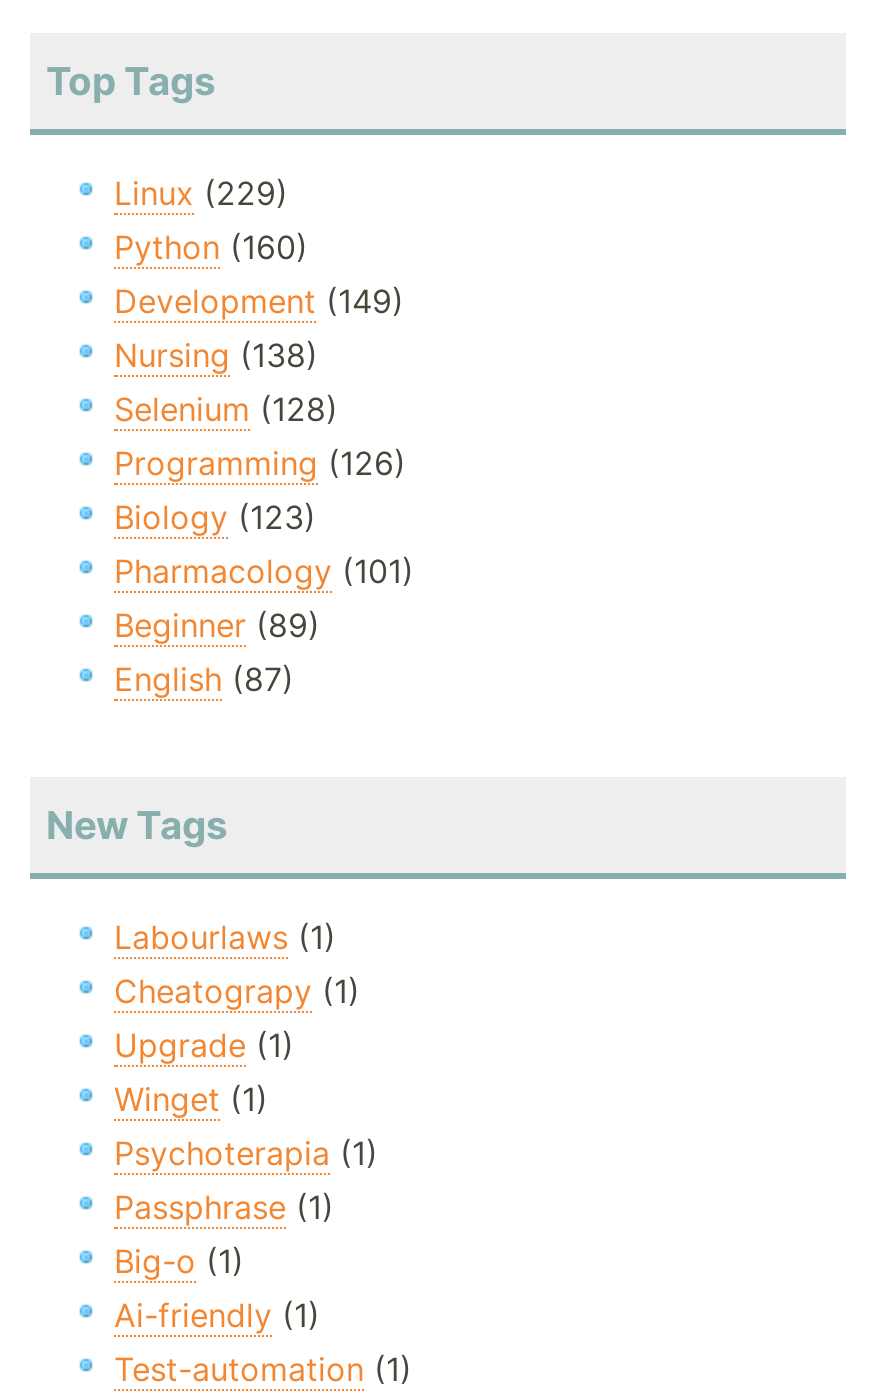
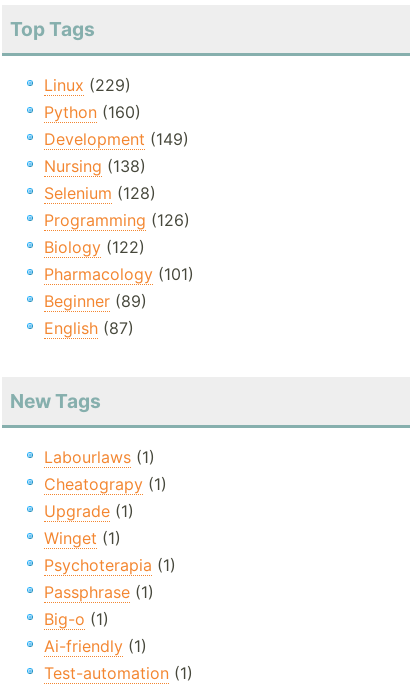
[114,497,316,537] Biology (123) -> [44,237,145,257] Biology (122)

